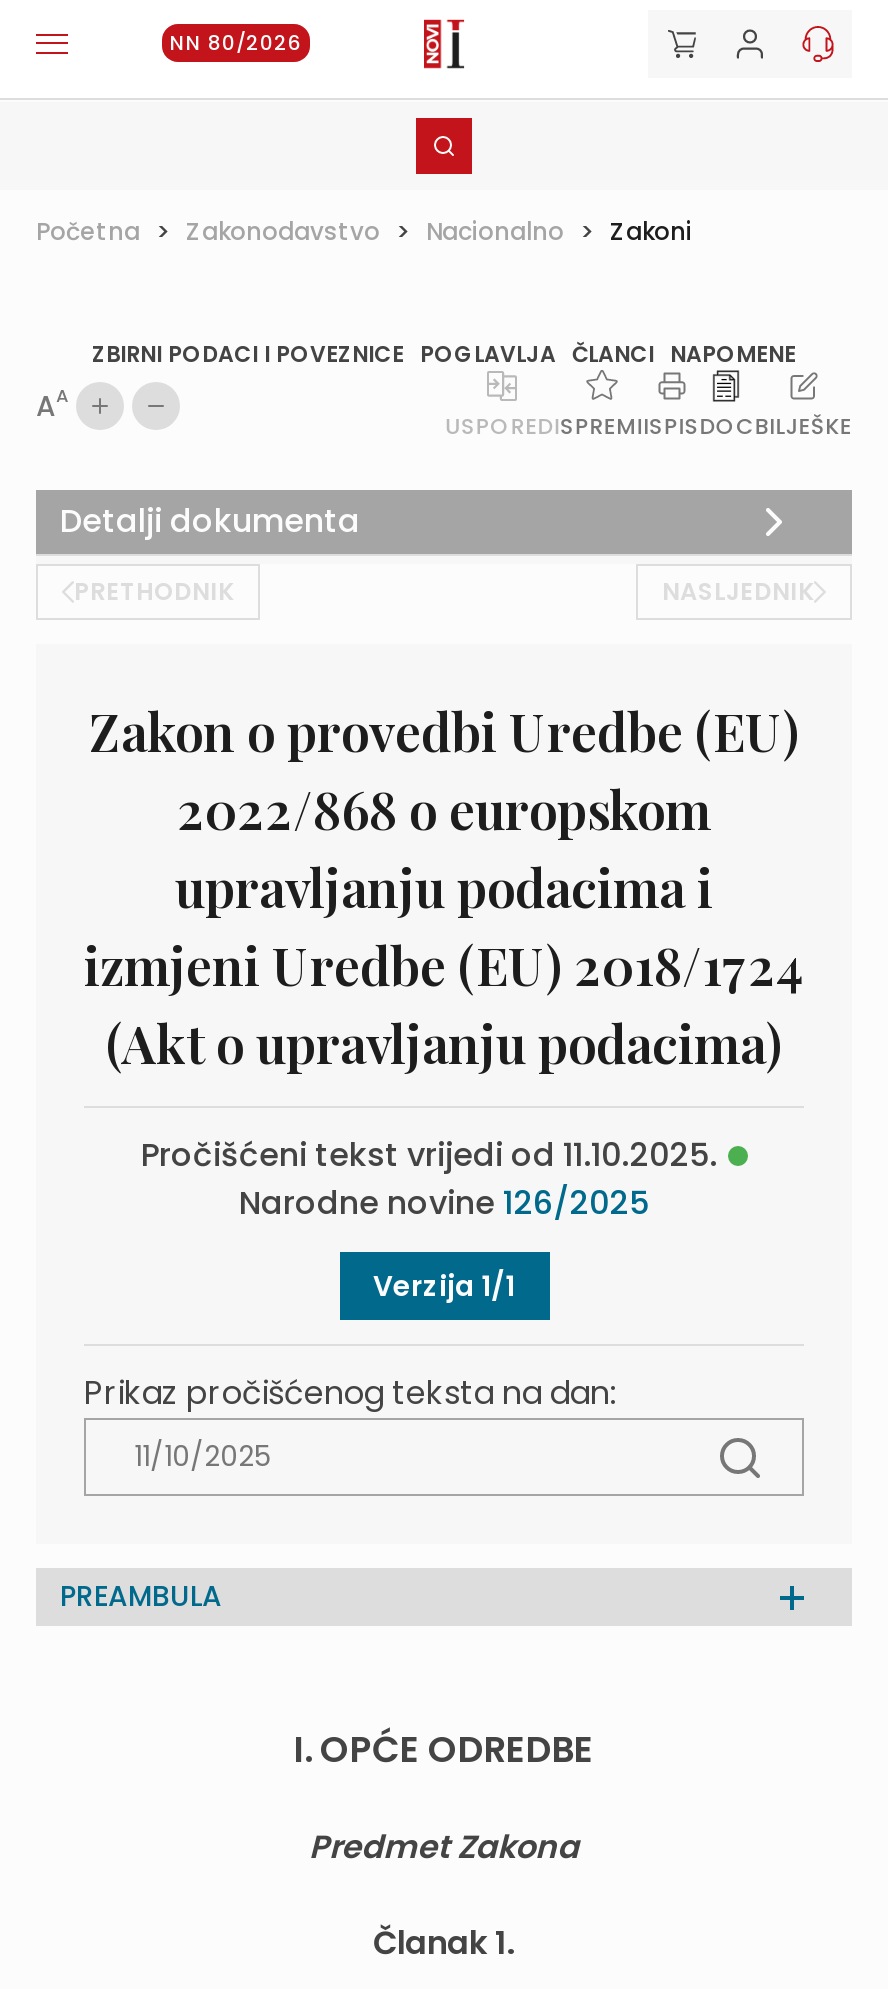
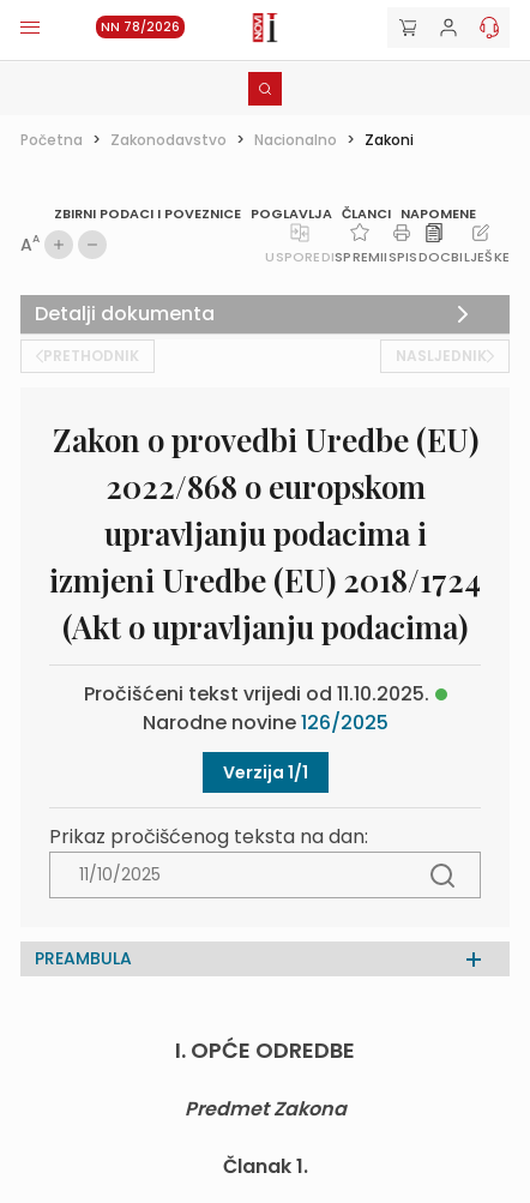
[170,28,302,58] NN 80/2026 -> [101,18,180,36] NN 78/2026

